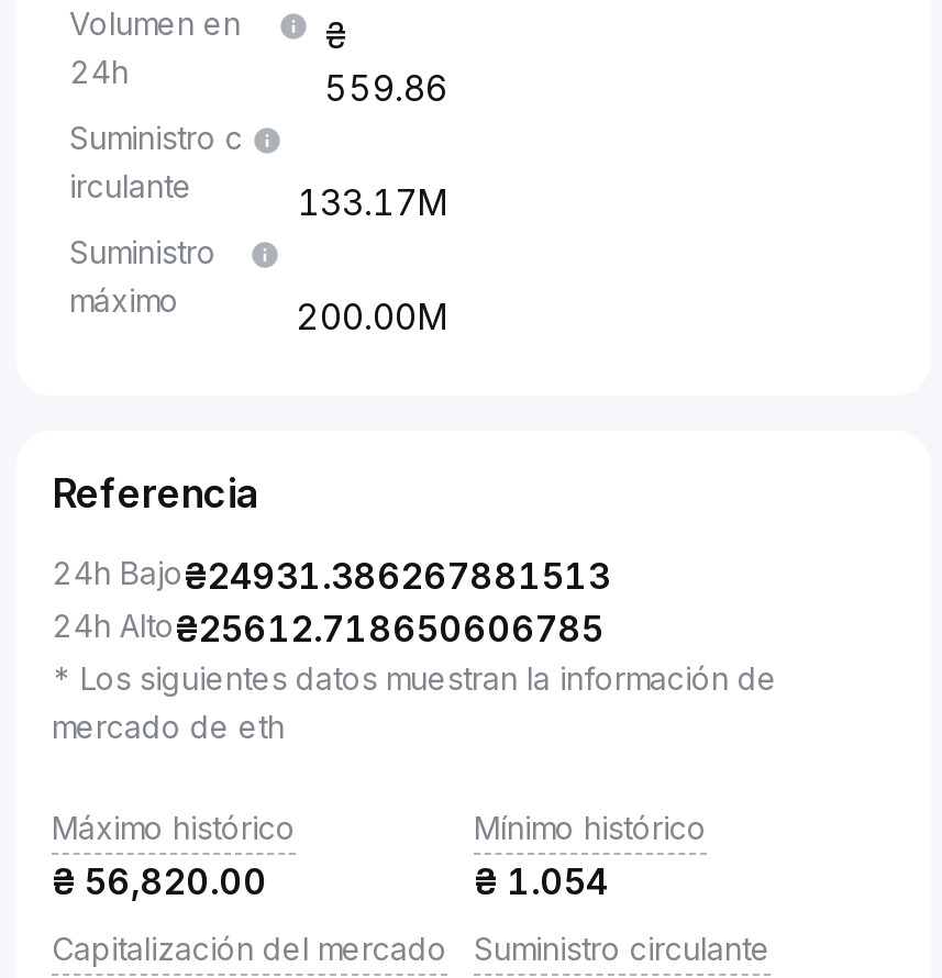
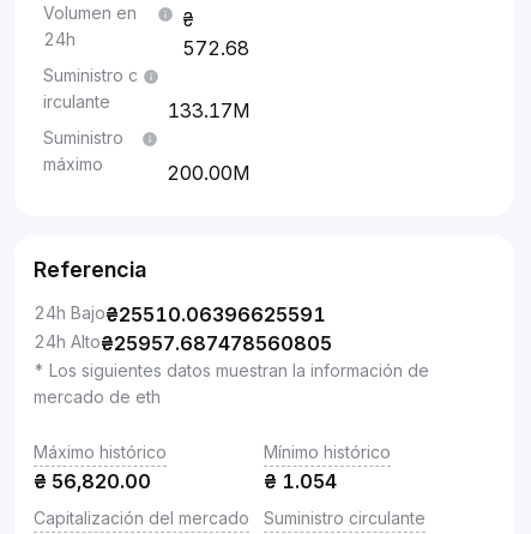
[324,66,447,110] 559.86 -> [182,36,249,60] 572.68
[52,554,610,598] 24h Bajo₴24931.386267881513 -> [34,302,326,326] 24h Bajo₴25510.06396625591
[52,607,603,651] 24h Alto₴25612.718650606785 -> [34,331,332,355] 24h Alto₴25957.687478560805

